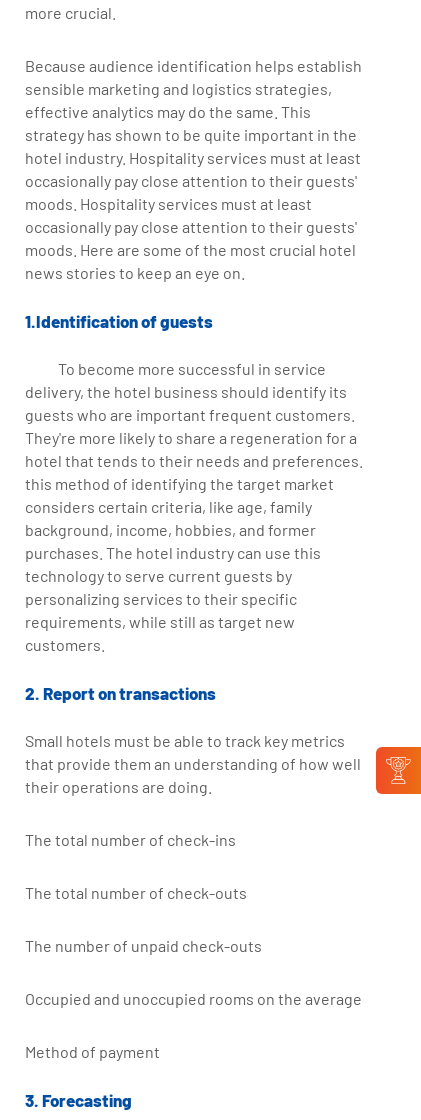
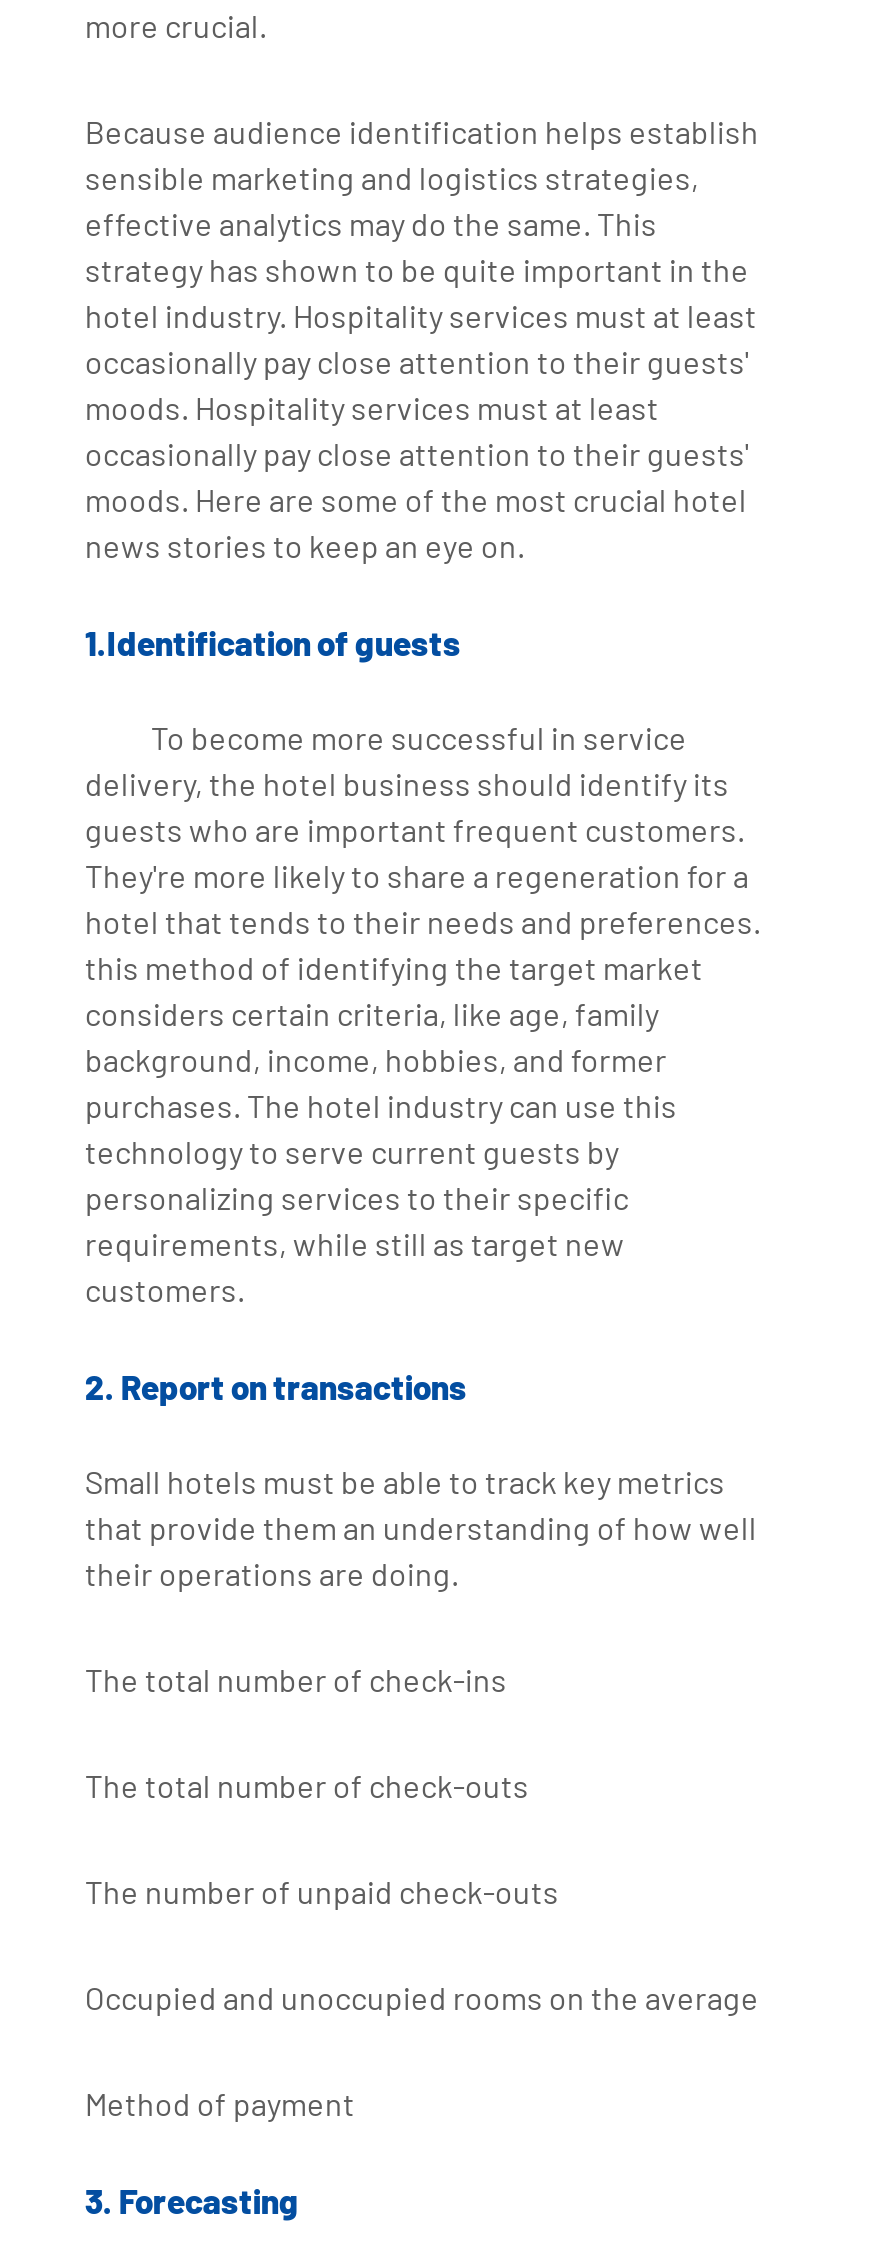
[375,746,418,795] [image] -> none

